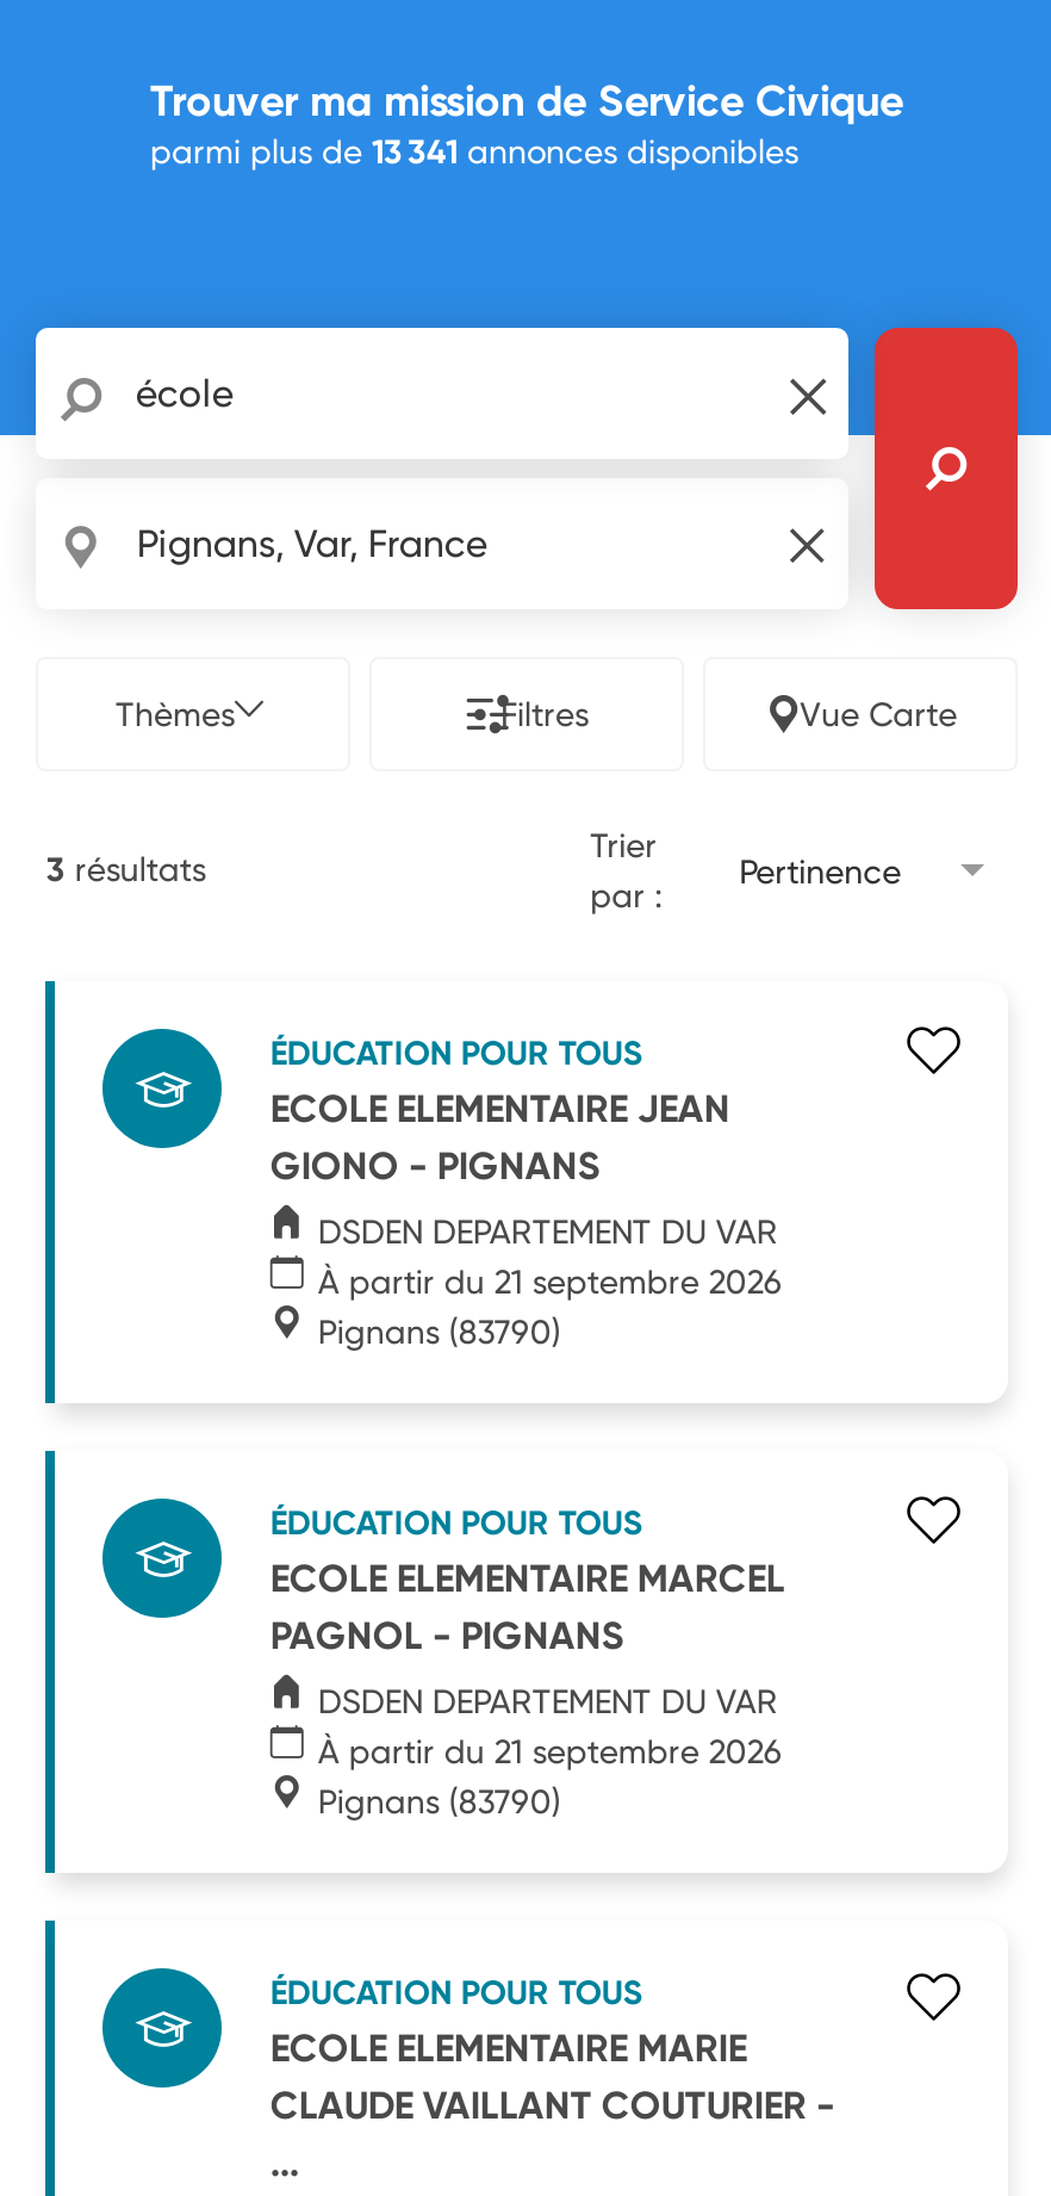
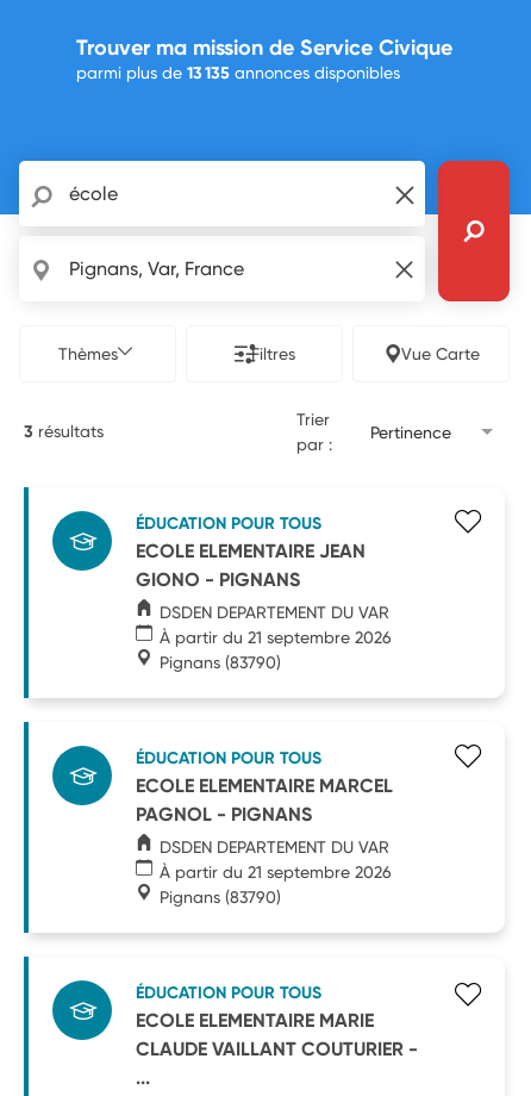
[150,129,798,172] parmi plus de 13 341 annonces disponibles -> [76,61,400,83] parmi plus de 13 135 annonces disponibles

